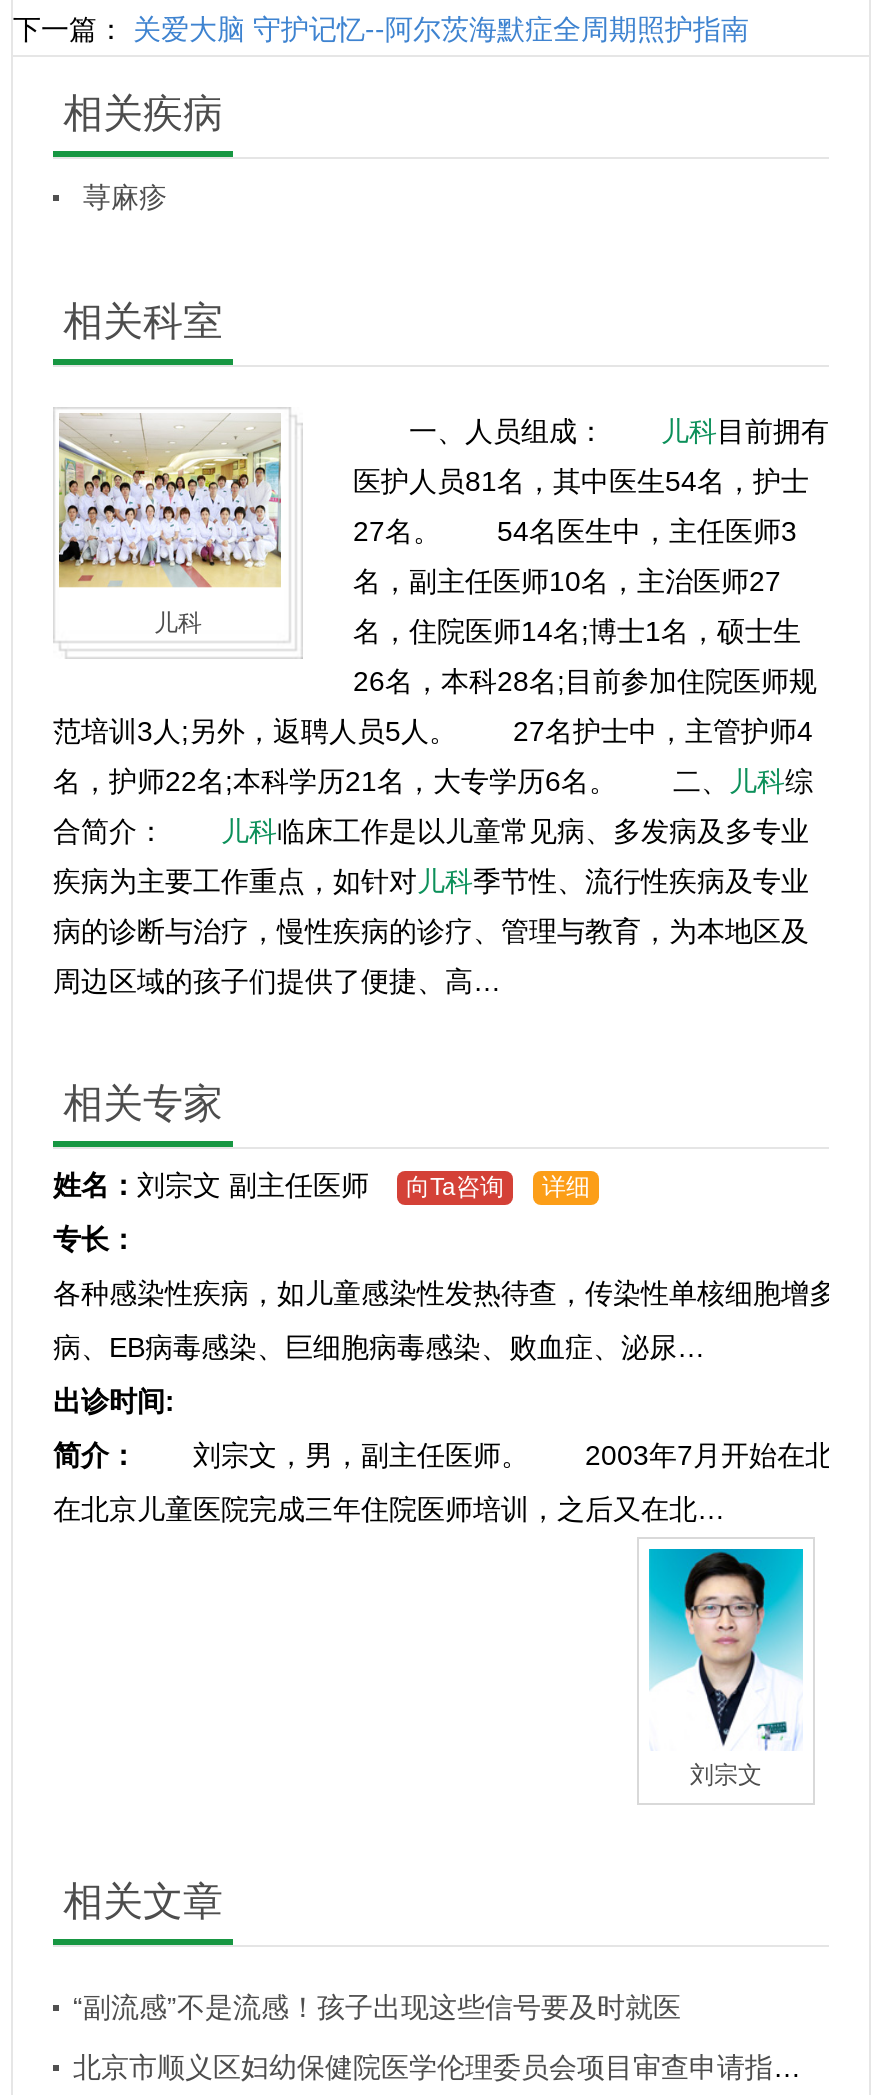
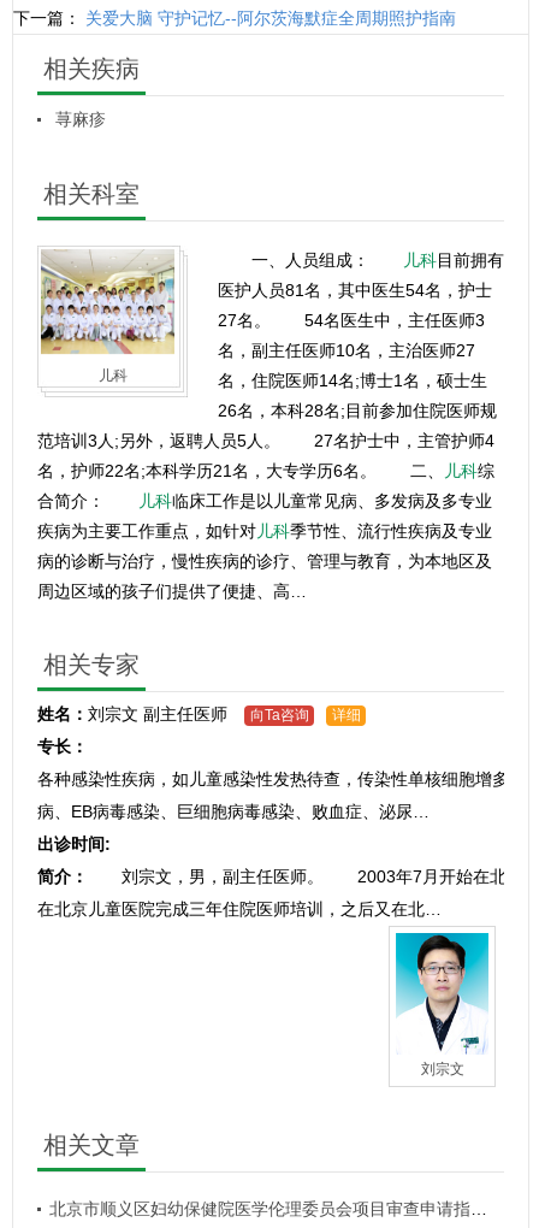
[73,1991,681,2023] “副流感”不是流感！孩子出现这些信号要及时就医 -> none

